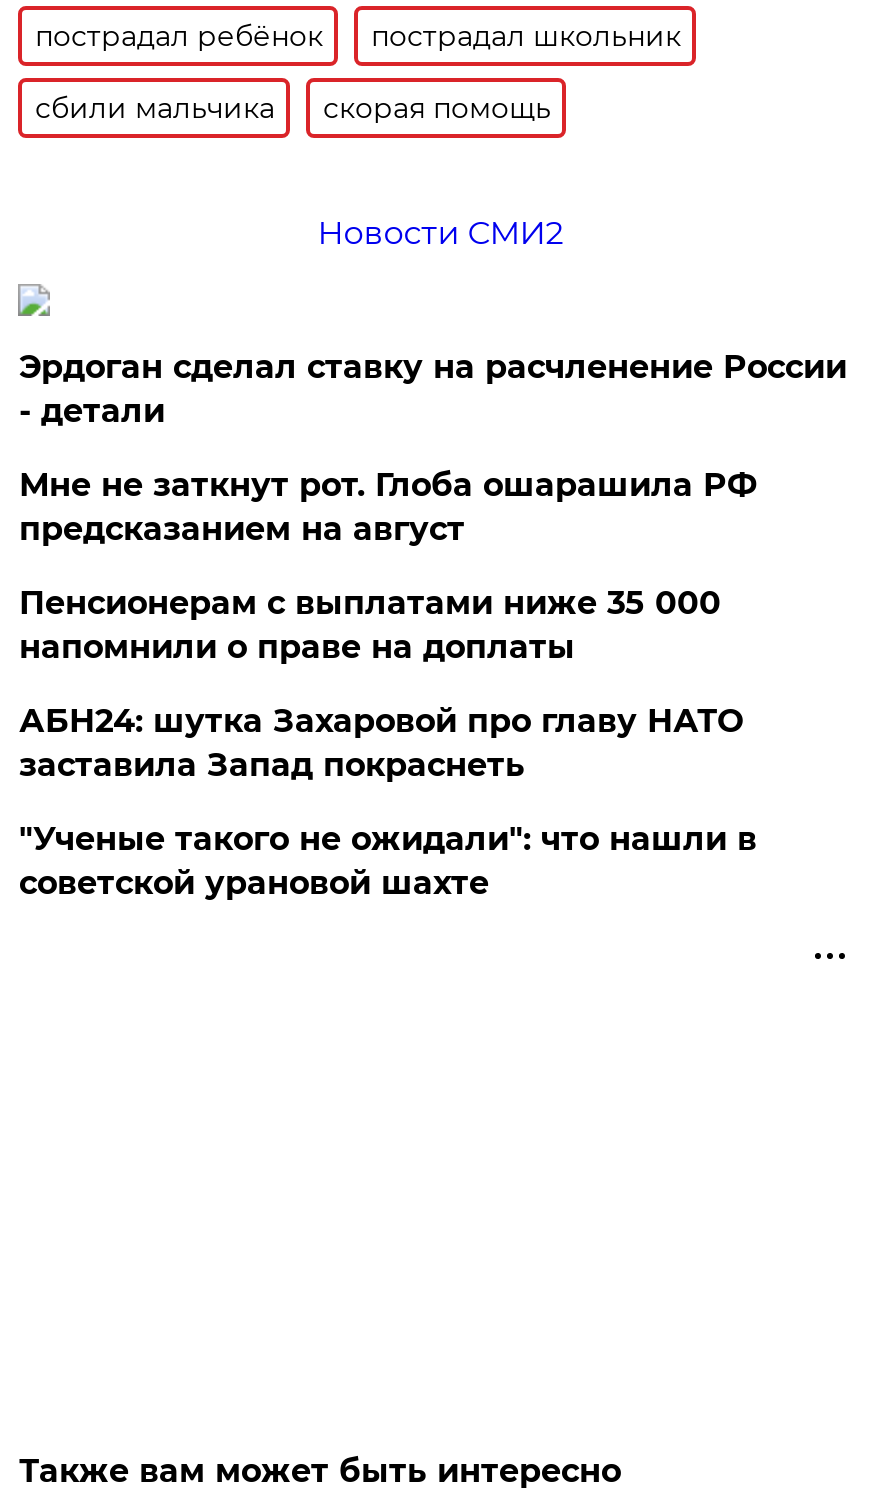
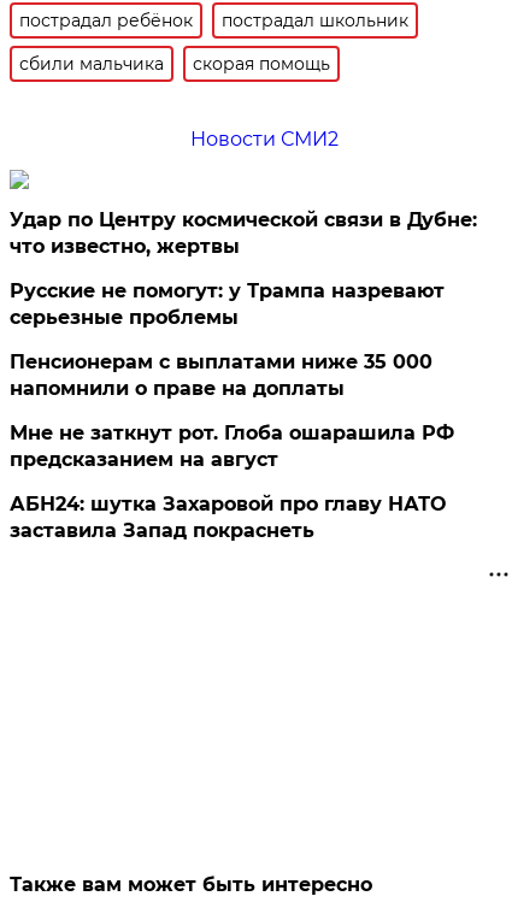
none -> [10,279,445,329] Русские не помогут: у Трампа назревают | серьезные проблемы
[19,348,847,430] Эрдоган сделал ставку на расчленение России | - детали -> [10,208,478,258] Удар по Центру космической связи в Дубне: | что известно, жертвы
moved [19,466,757,548] -> [10,421,455,471]: Мне не заткнут рот. Глоба ошарашила РФ | предсказанием на август
moved [19,702,743,784] -> [10,493,446,542]: АБН24: шутка Захаровой про главу НАТО | заставила Запад покраснеть
[19,820,757,902] "Ученые такого не ожидали": что нашли в | советской урановой шахте -> none

